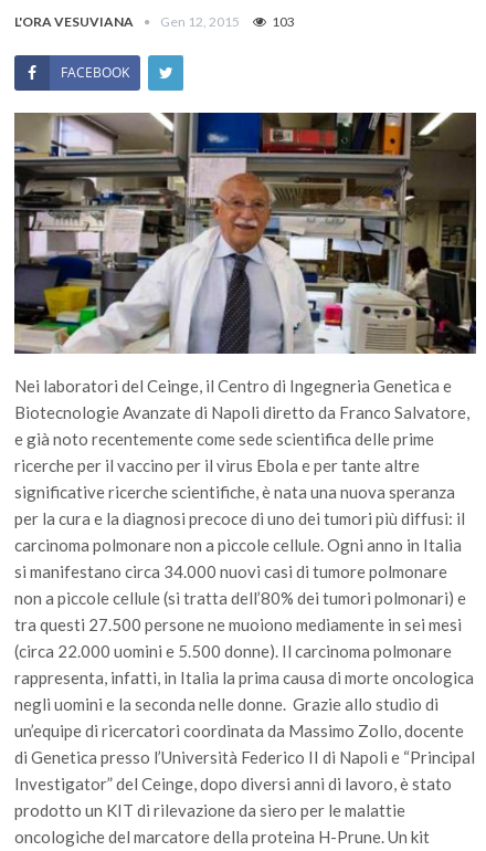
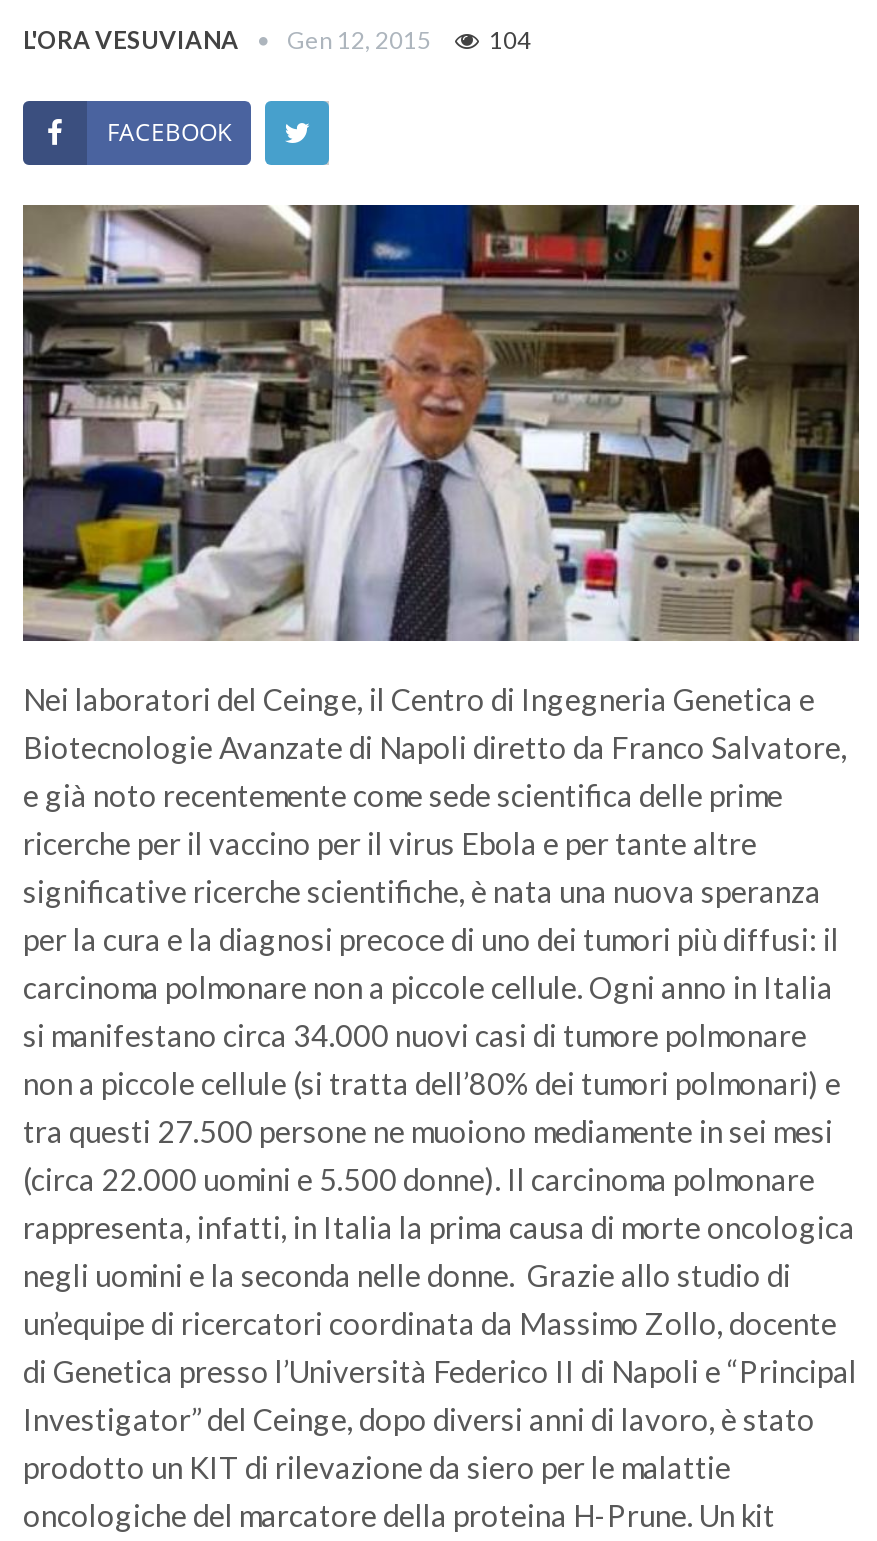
[14,13,295,29] L'ORA VESUVIANA Gen 12, 2015 103 -> [23,24,531,54] L'ORA VESUVIANA Gen 12, 2015 104

